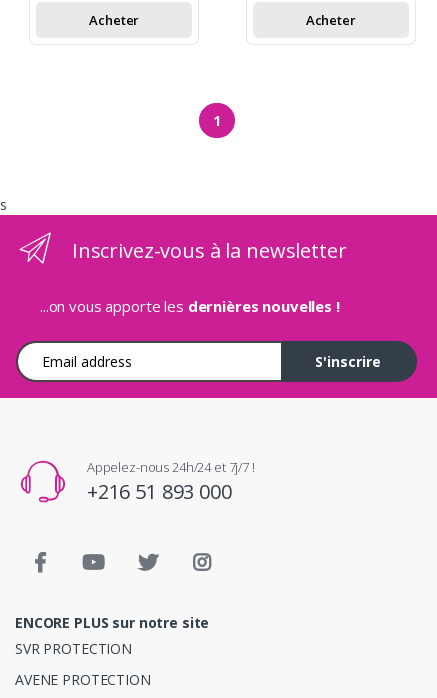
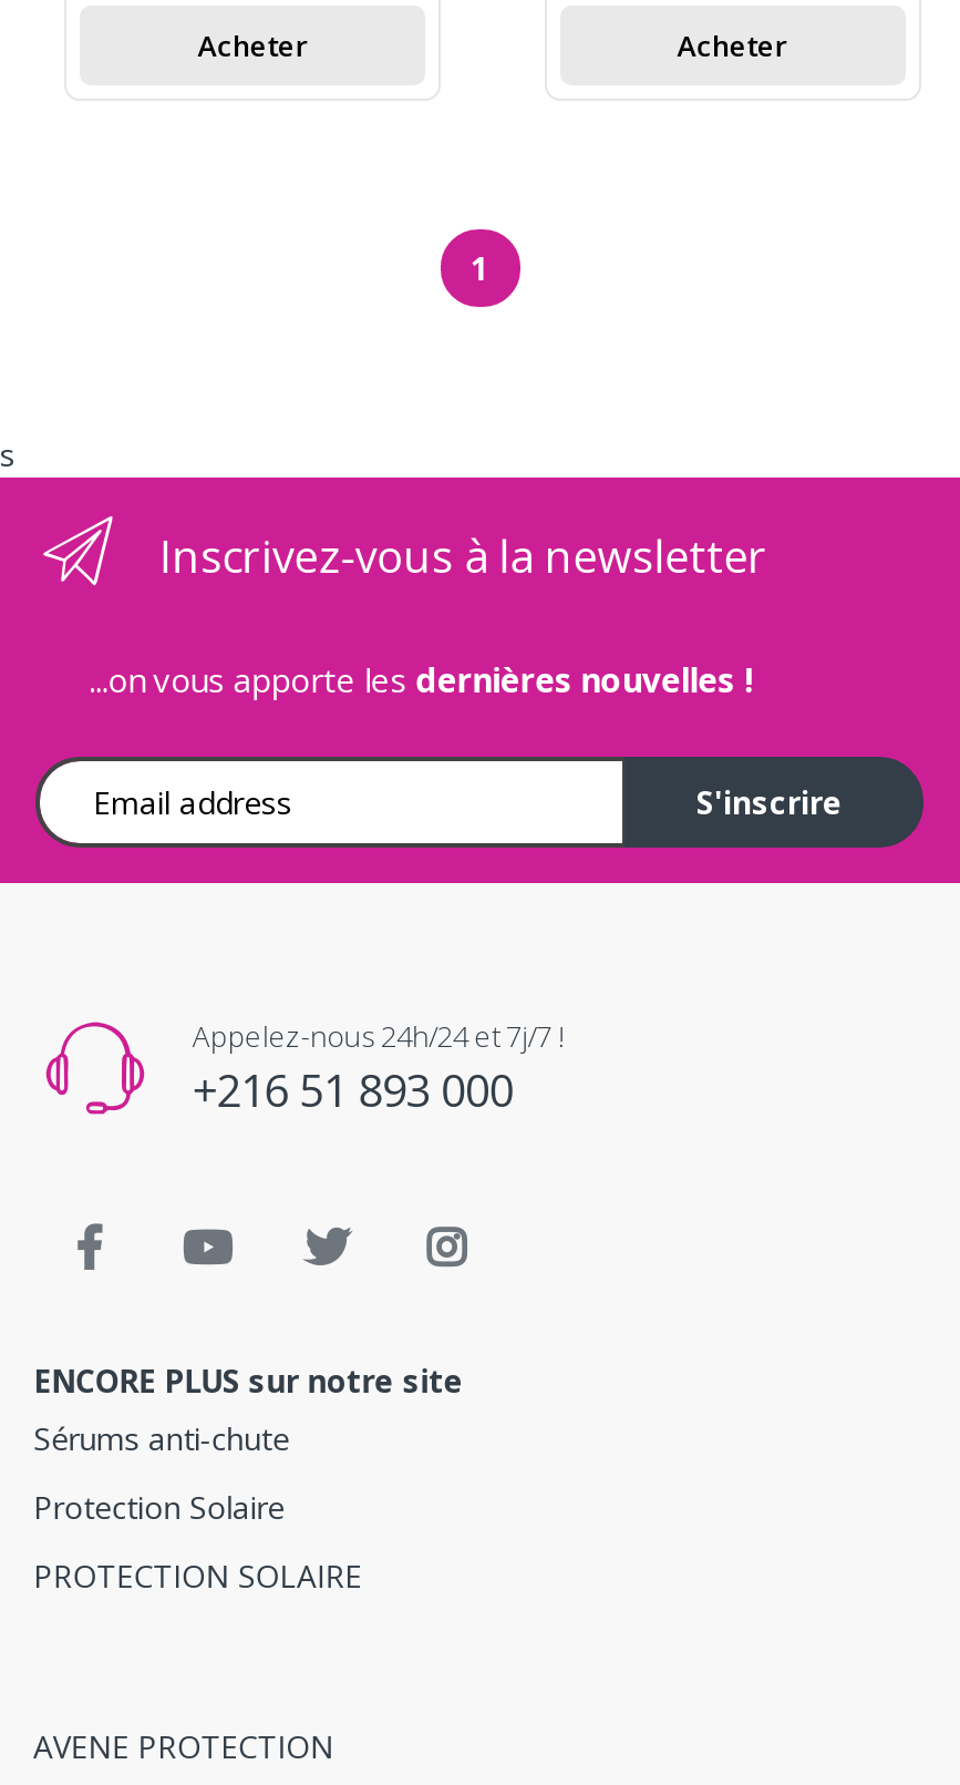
[15,639,132,658] SVR PROTECTION -> [33,1417,362,1598] Sérums anti-chute | Protection Solaire | PROTECTION SOLAIRE

